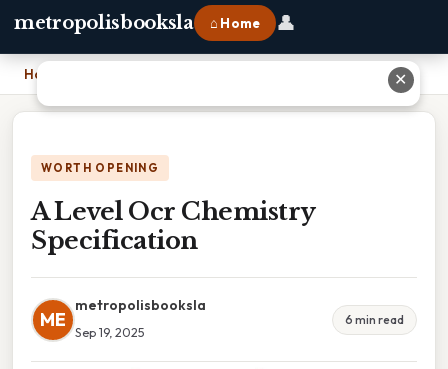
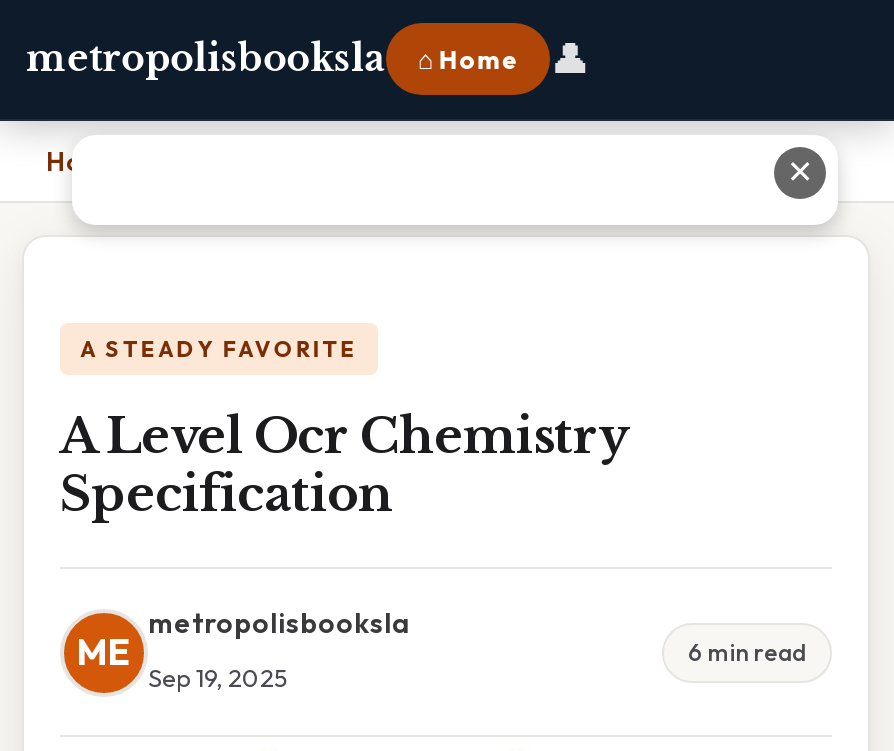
[41,161,159,175] WORTH OPENING -> [80,335,358,363] A STEADY FAVORITE

